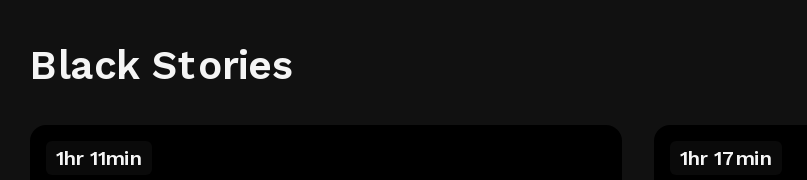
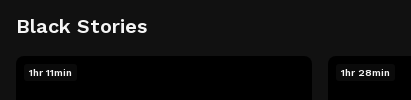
[680,147,772,169] 1hr 17min -> [341,67,390,78] 1hr 28min

